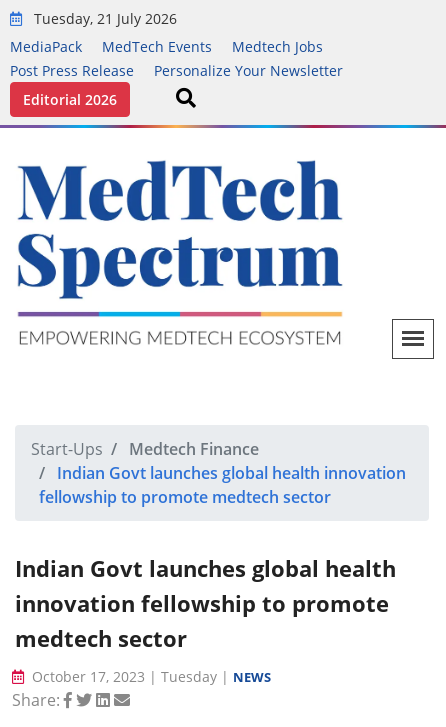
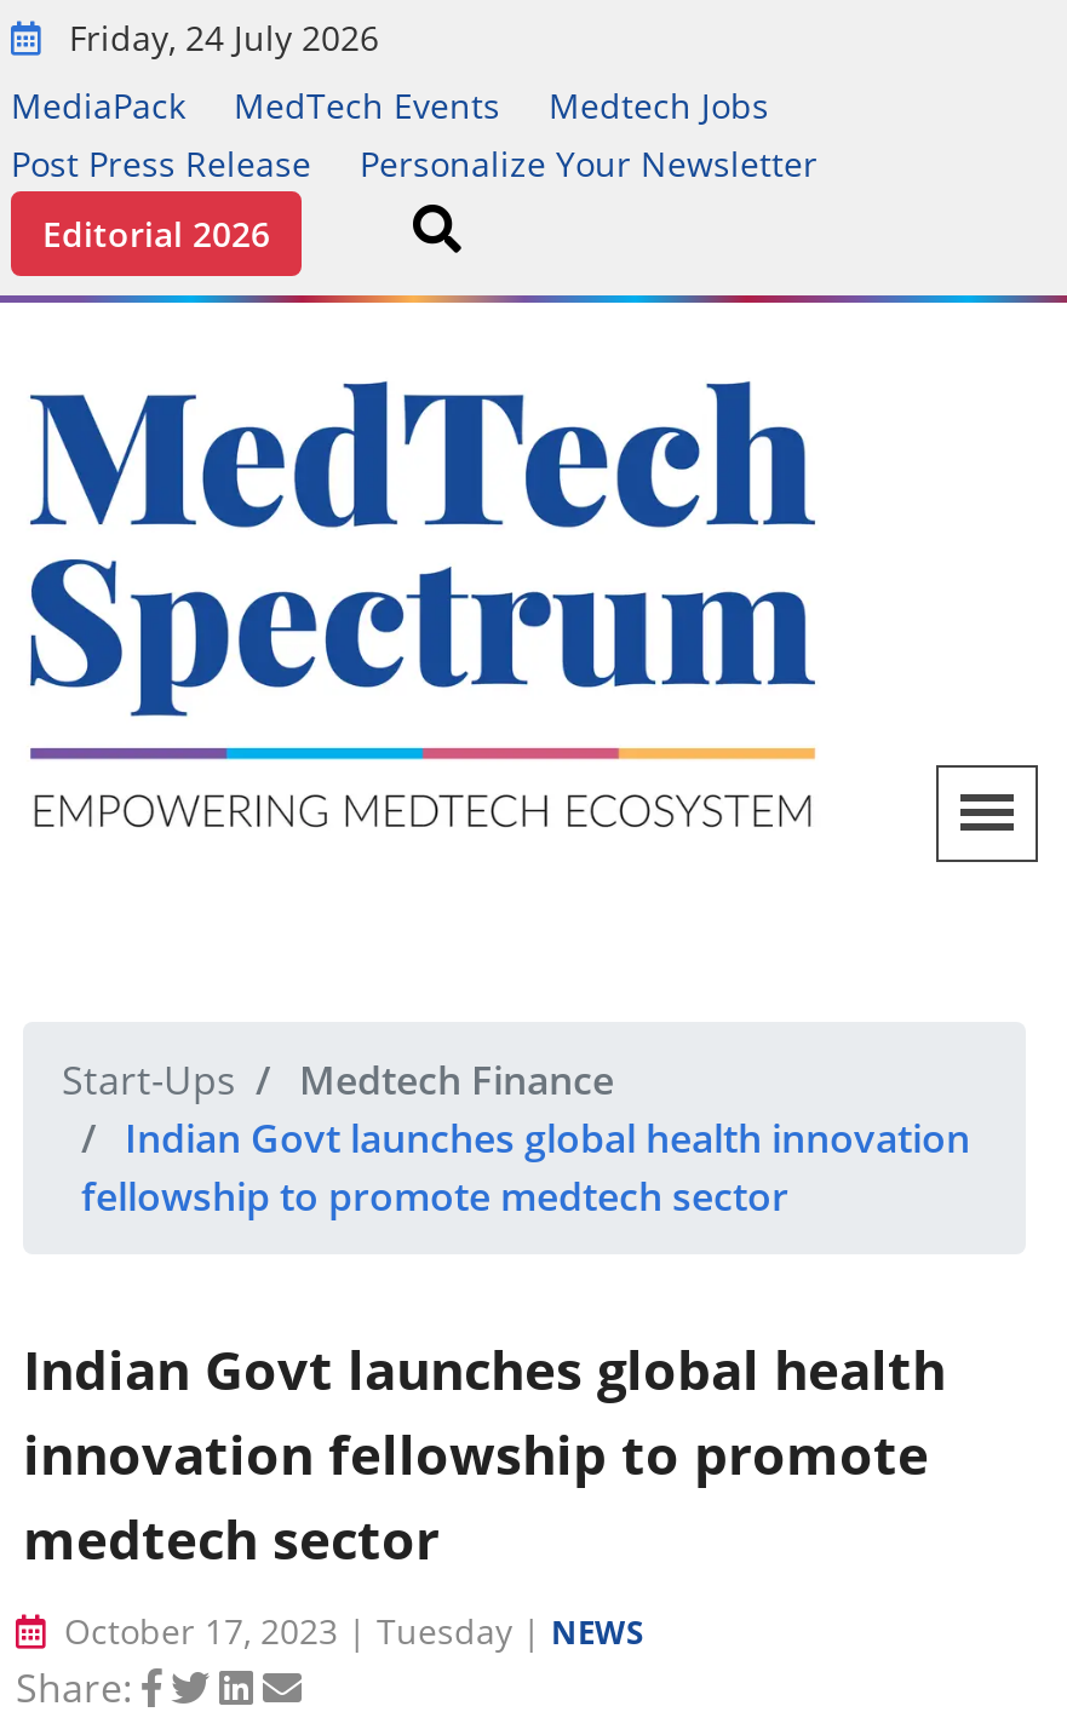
[30,9,177,28] Tuesday, 21 July 2026 -> [59,15,379,61] Friday, 24 July 2026

